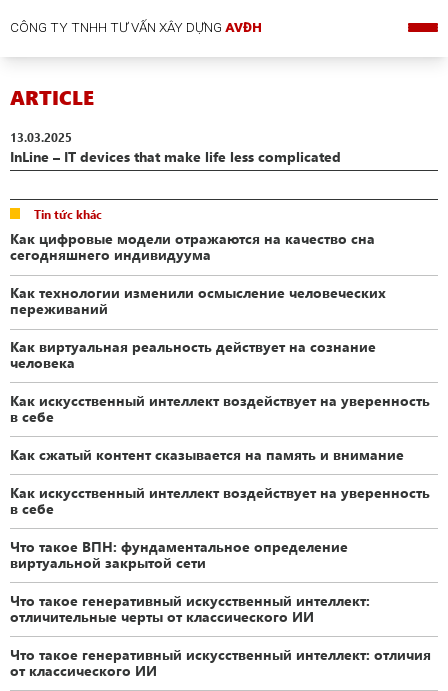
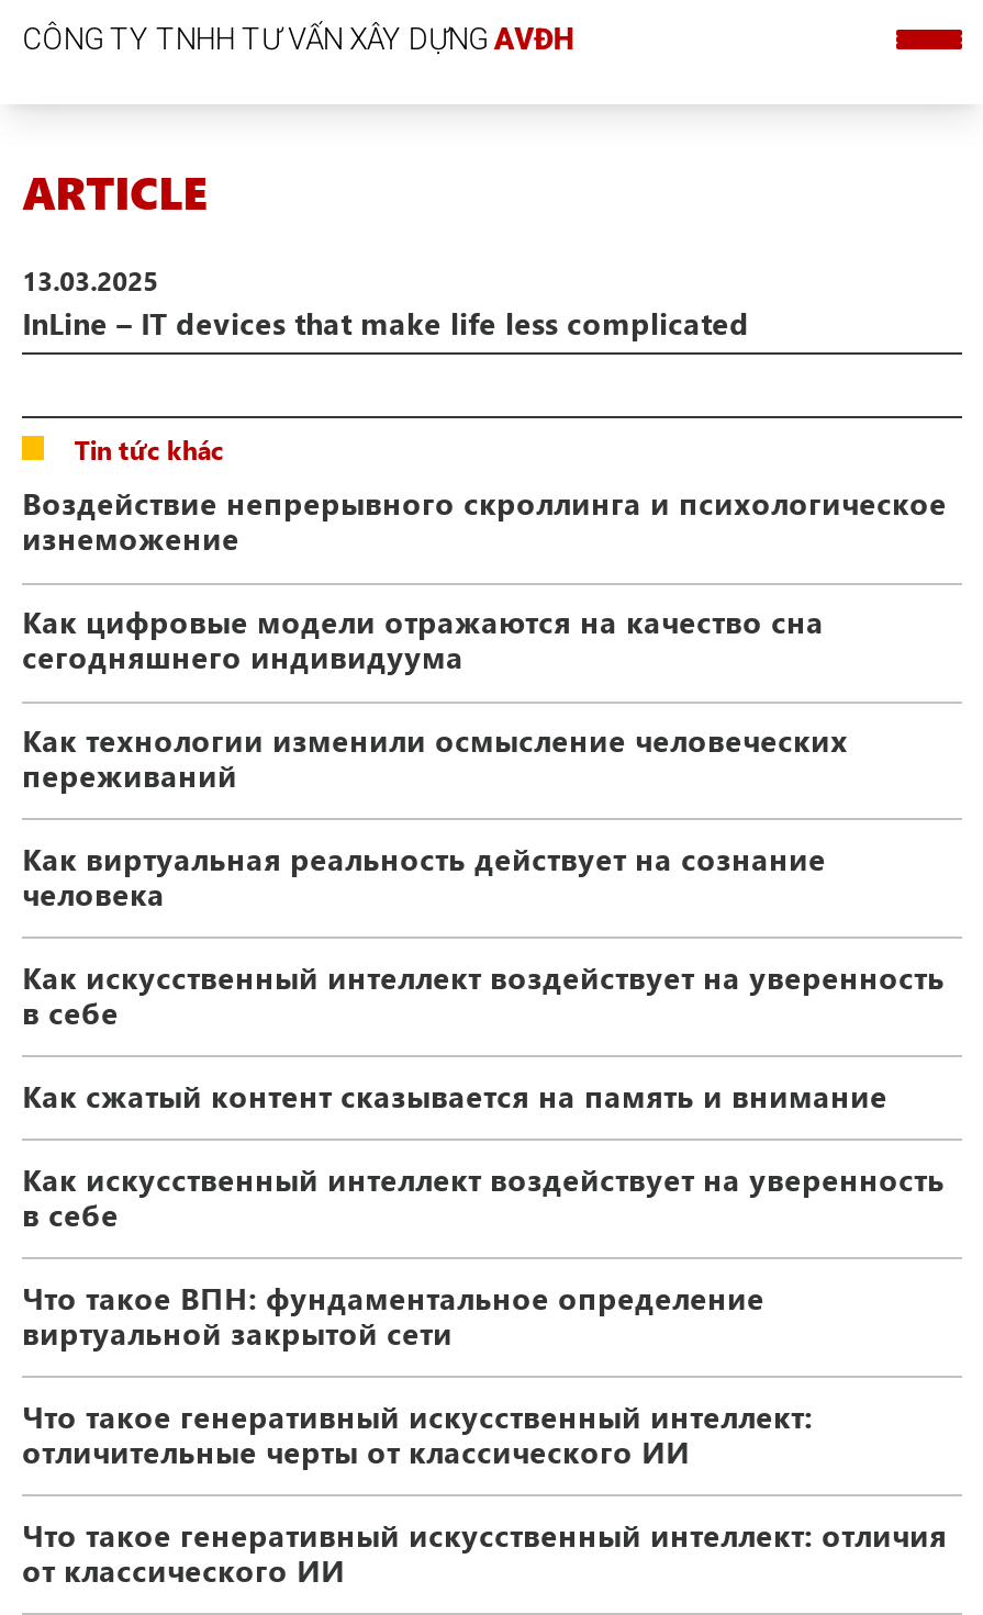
none -> [22,481,947,556] Воздействие непрерывного скроллинга и психологическое | изнеможение

